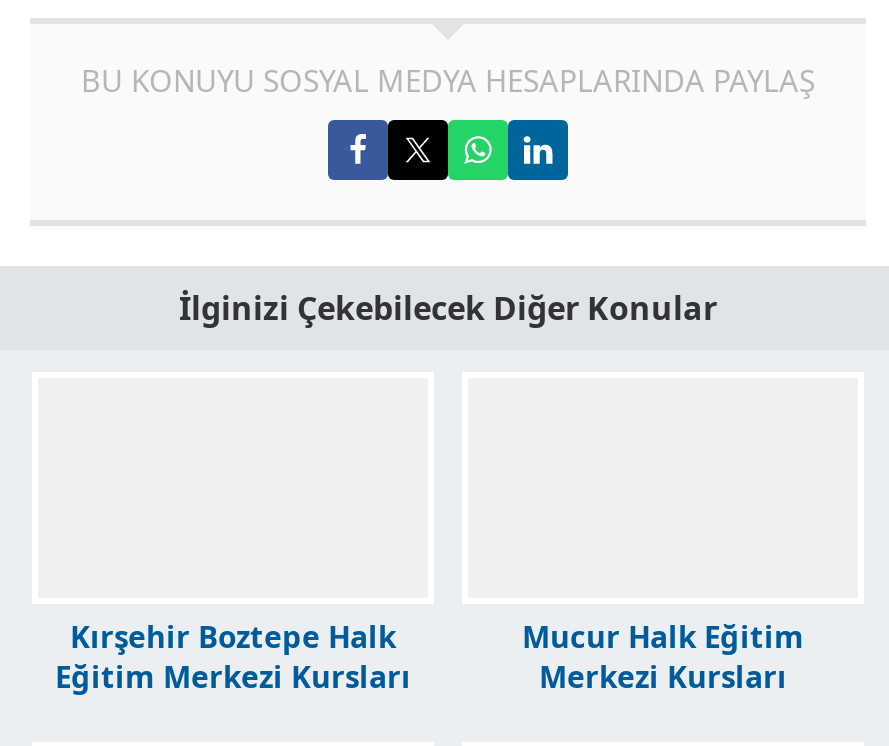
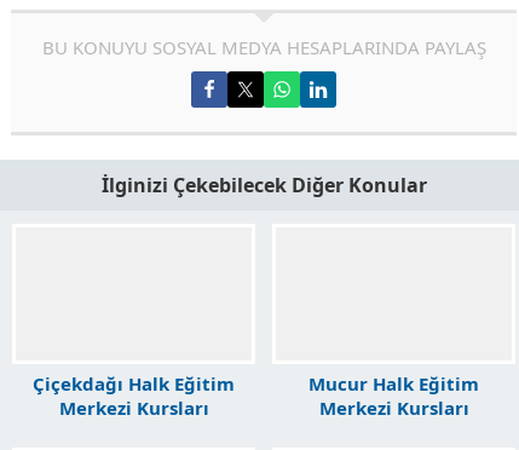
[55,615,411,695] Kırşehir Boztepe Halk | Eğitim Merkezi Kursları -> [33,371,235,419] Çiçekdağı Halk Eğitim | Merkezi Kursları

